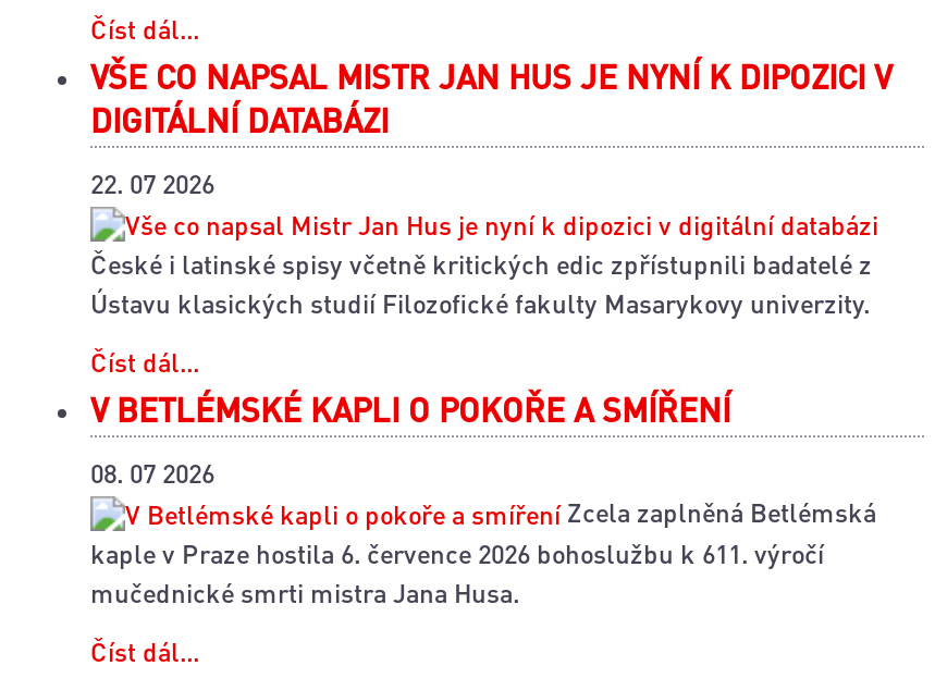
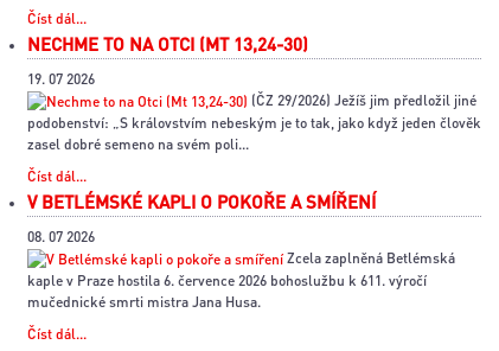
[90,54,891,320] VŠE CO NAPSAL MISTR JAN HUS JE NYNÍ K DIPOZICI V | DIGITÁLNÍ DATABÁZI | 22. 07 2026 | České i latinské spisy včetně kritických edic zpřístupnili badatelé z | Ústavu klasických studií Filozofické fakulty Masarykovy univerzity. -> [27,32,481,153] NECHME TO NA OTCI (MT 13,24-30) | 19. 07 2026 | (ČZ 29/2026) Ježíš jim předložil jiné | podobenství: „S královstvím nebeským je to tak, jako když jeden člověk | zasel dobré semeno na svém poli...

